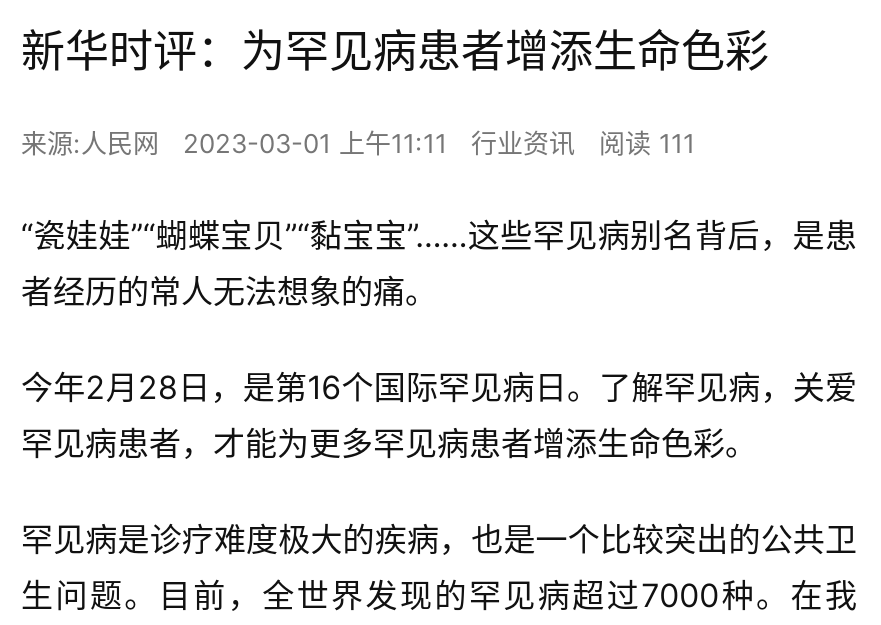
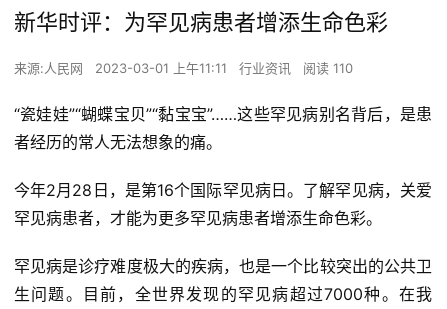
[21,127,695,159] 来源:人民网 2023-03-01 上午11:11 行业资讯 阅读 111 -> [14,60,353,76] 来源:人民网 2023-03-01 上午11:11 行业资讯 阅读 110

